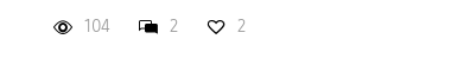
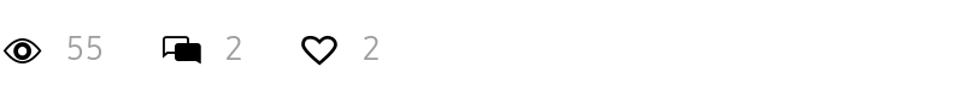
[84,17,110,37] 104 -> [66,29,105,70] 55

